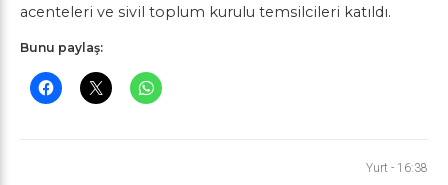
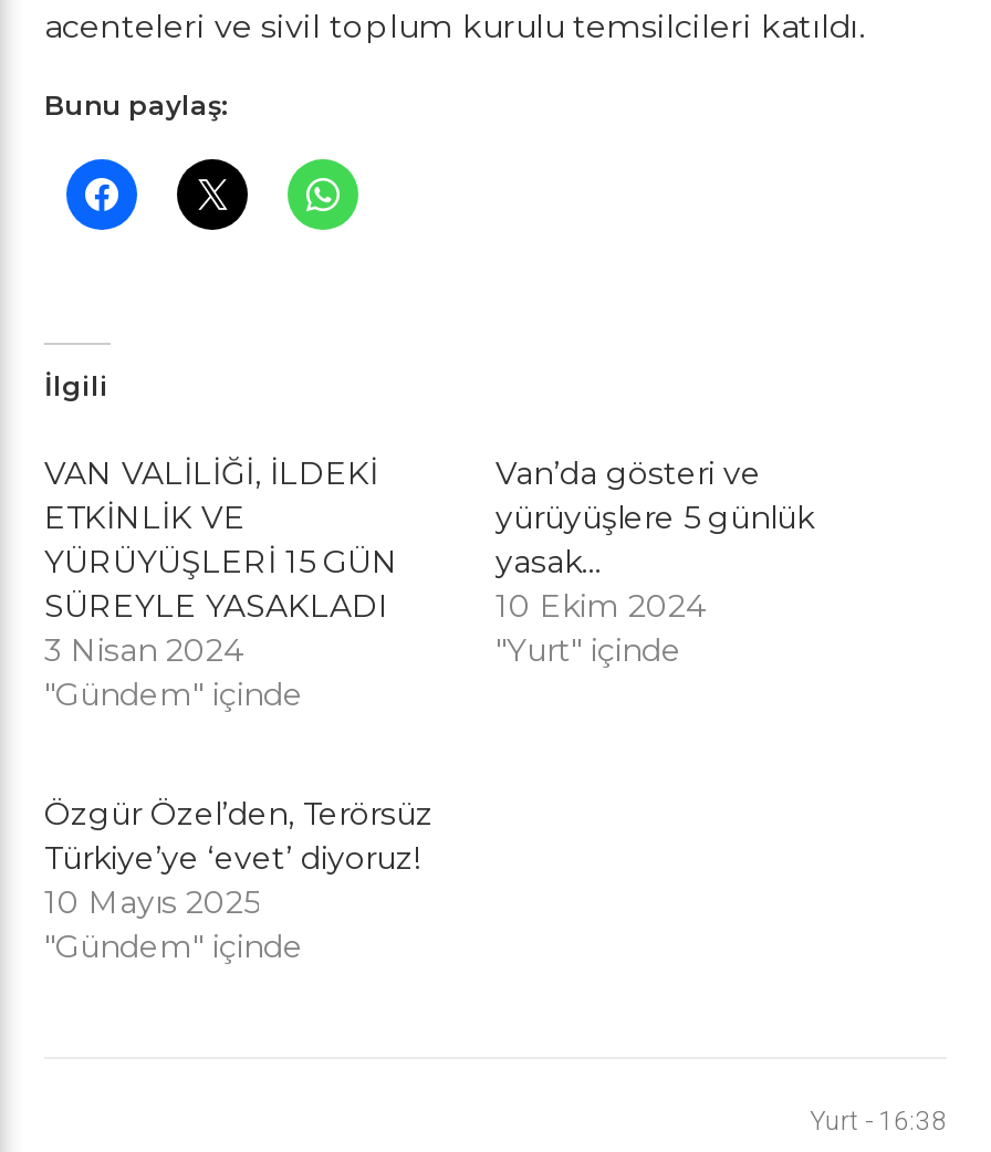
none -> [44,369,398,714] İlgili | VAN VALİLİĞİ, İLDEKİ | ETKİNLİK VE | YÜRÜYÜŞLERİ 15 GÜN | SÜREYLE YASAKLADI | 3 Nisan 2024 | "Gündem" içinde
none -> [44,794,434,966] Özgür Özel’den, Terörsüz | Türkiye’ye ‘evet’ diyoruz! | 10 Mayıs 2025 | "Gündem" içinde
none -> [496,453,814,670] Van’da gösteri ve | yürüyüşlere 5 günlük | yasak… | 10 Ekim 2024 | "Yurt" içinde

